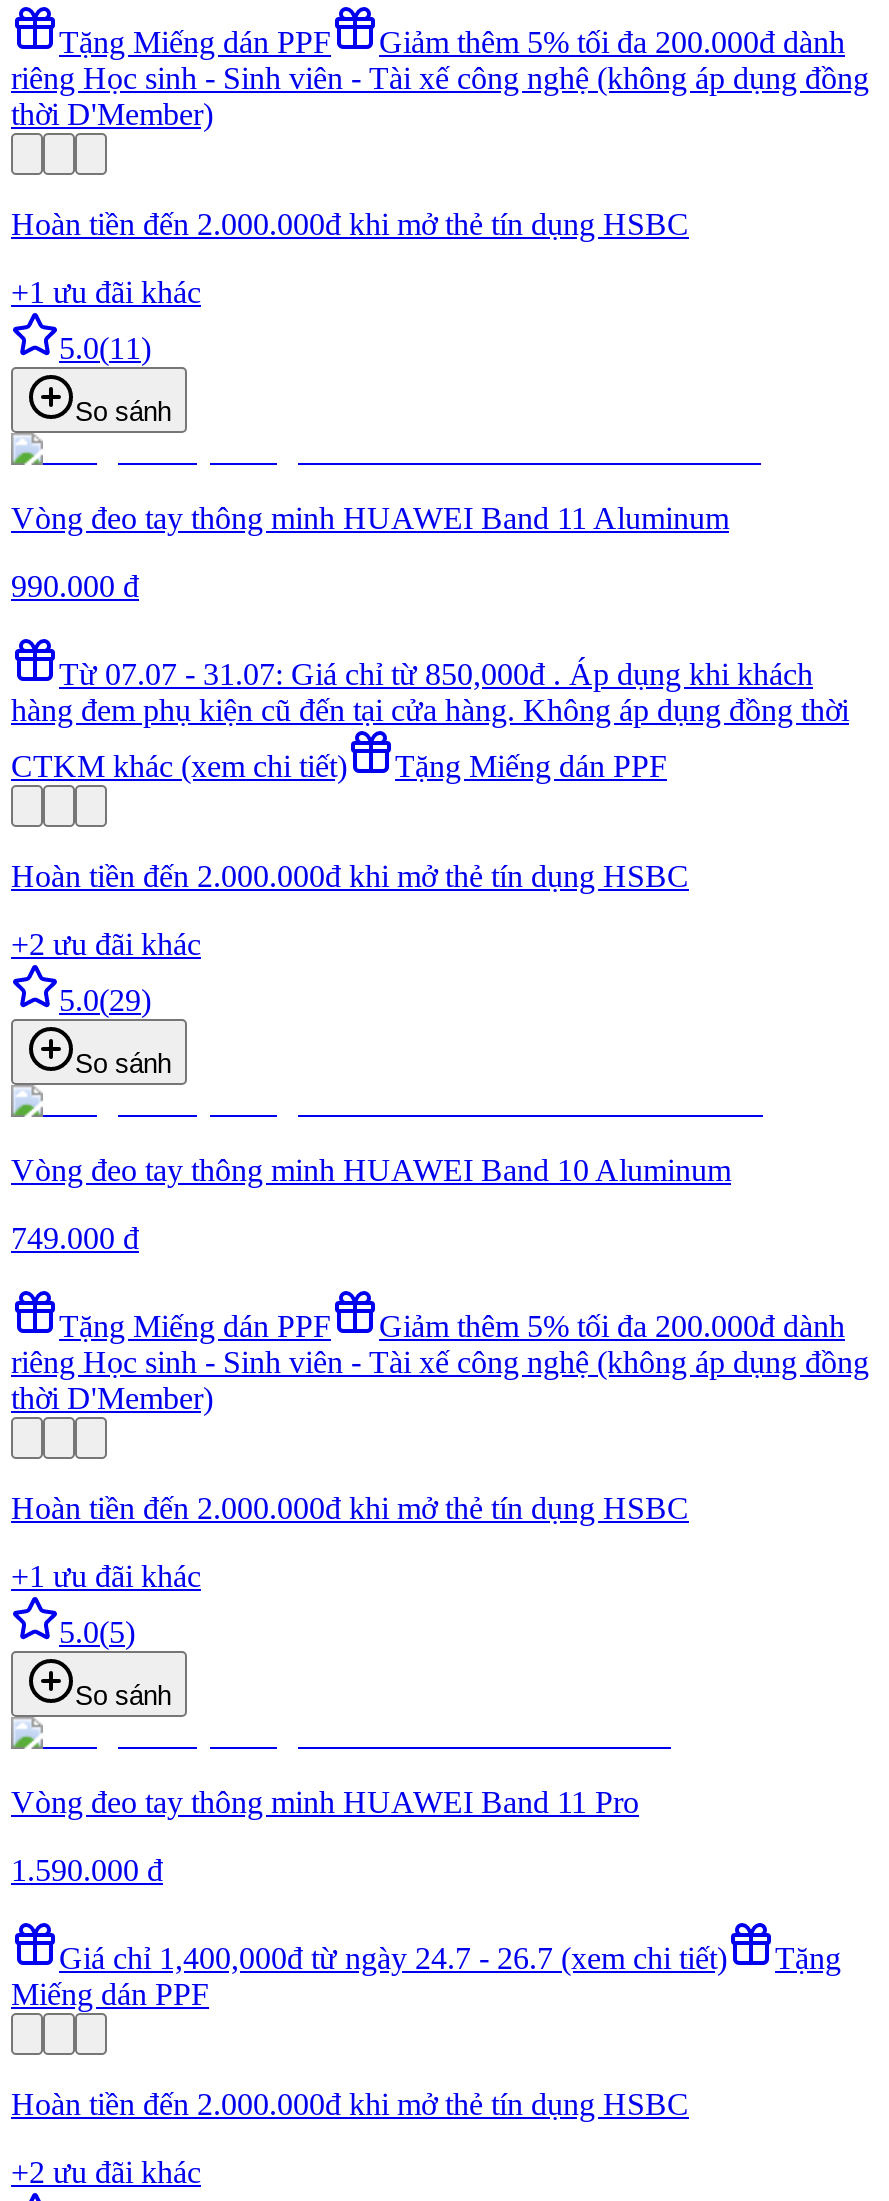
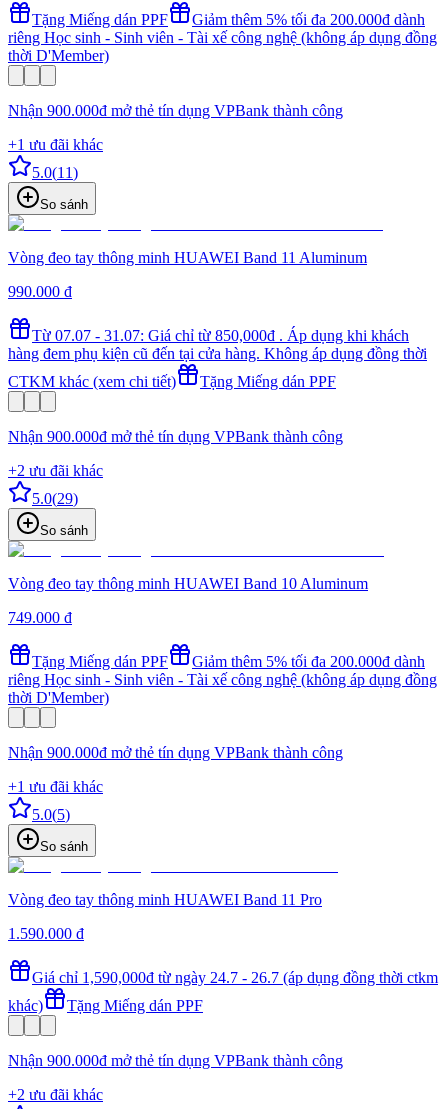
[11,207,689,241] Hoàn tiền đến 2.000.000đ khi mở thẻ tín dụng HSBC -> [8,102,343,119] Nhận 900.000đ mở thẻ tín dụng VPBank thành công
[11,859,689,893] Hoàn tiền đến 2.000.000đ khi mở thẻ tín dụng HSBC -> [8,428,343,445] Nhận 900.000đ mở thẻ tín dụng VPBank thành công
[11,1491,689,1525] Hoàn tiền đến 2.000.000đ khi mở thẻ tín dụng HSBC -> [8,744,343,761] Nhận 900.000đ mở thẻ tín dụng VPBank thành công
[11,1941,841,2121] Giá chỉ 1,400,000đ từ ngày 24.7 - 26.7 (xem chi tiết) | Tặng | Miếng dán PPF | Hoàn tiền đến 2.000.000đ khi mở thẻ tín dụng HSBC -> [8,969,438,1069] Giá chỉ 1,590,000đ từ ngày 24.7 - 26.7 (áp dụng đồng thời ctkm | khác) | Tặng Miếng dán PPF | Nhận 900.000đ mở thẻ tín dụng VPBank thành công

